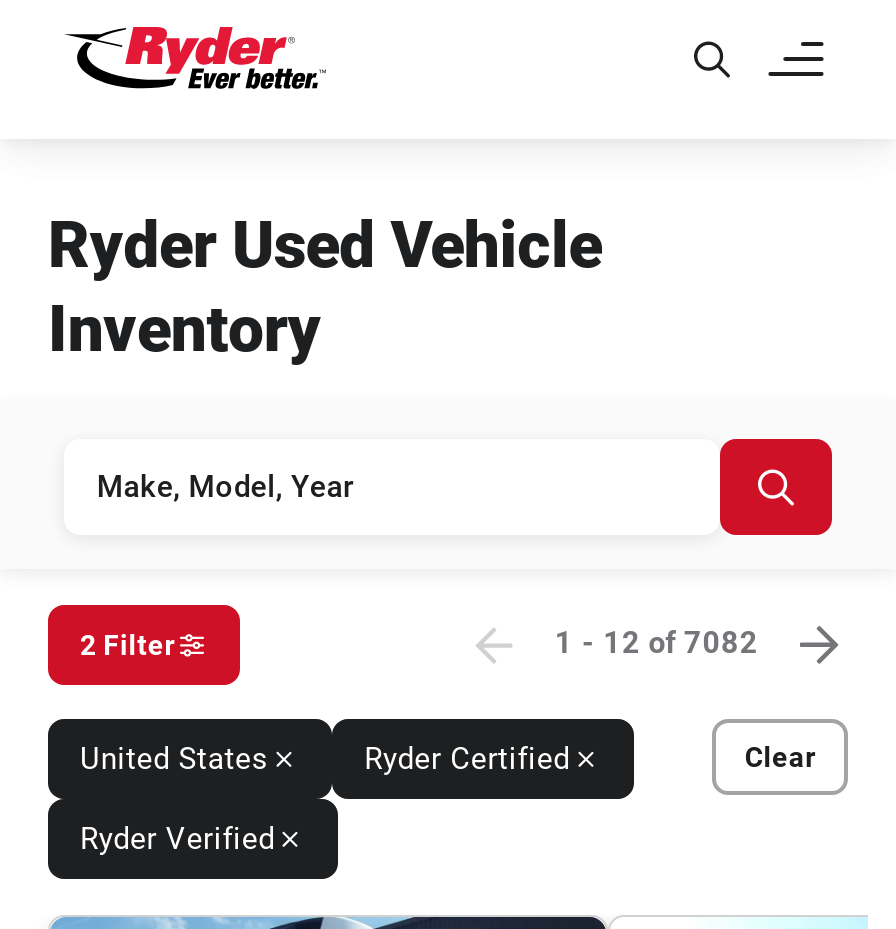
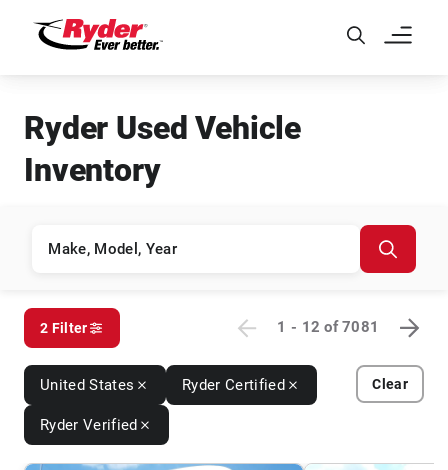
[555,626,758,662] 1 - 12 of 7082 -> [277,318,379,336] 1 - 12 of 7081

